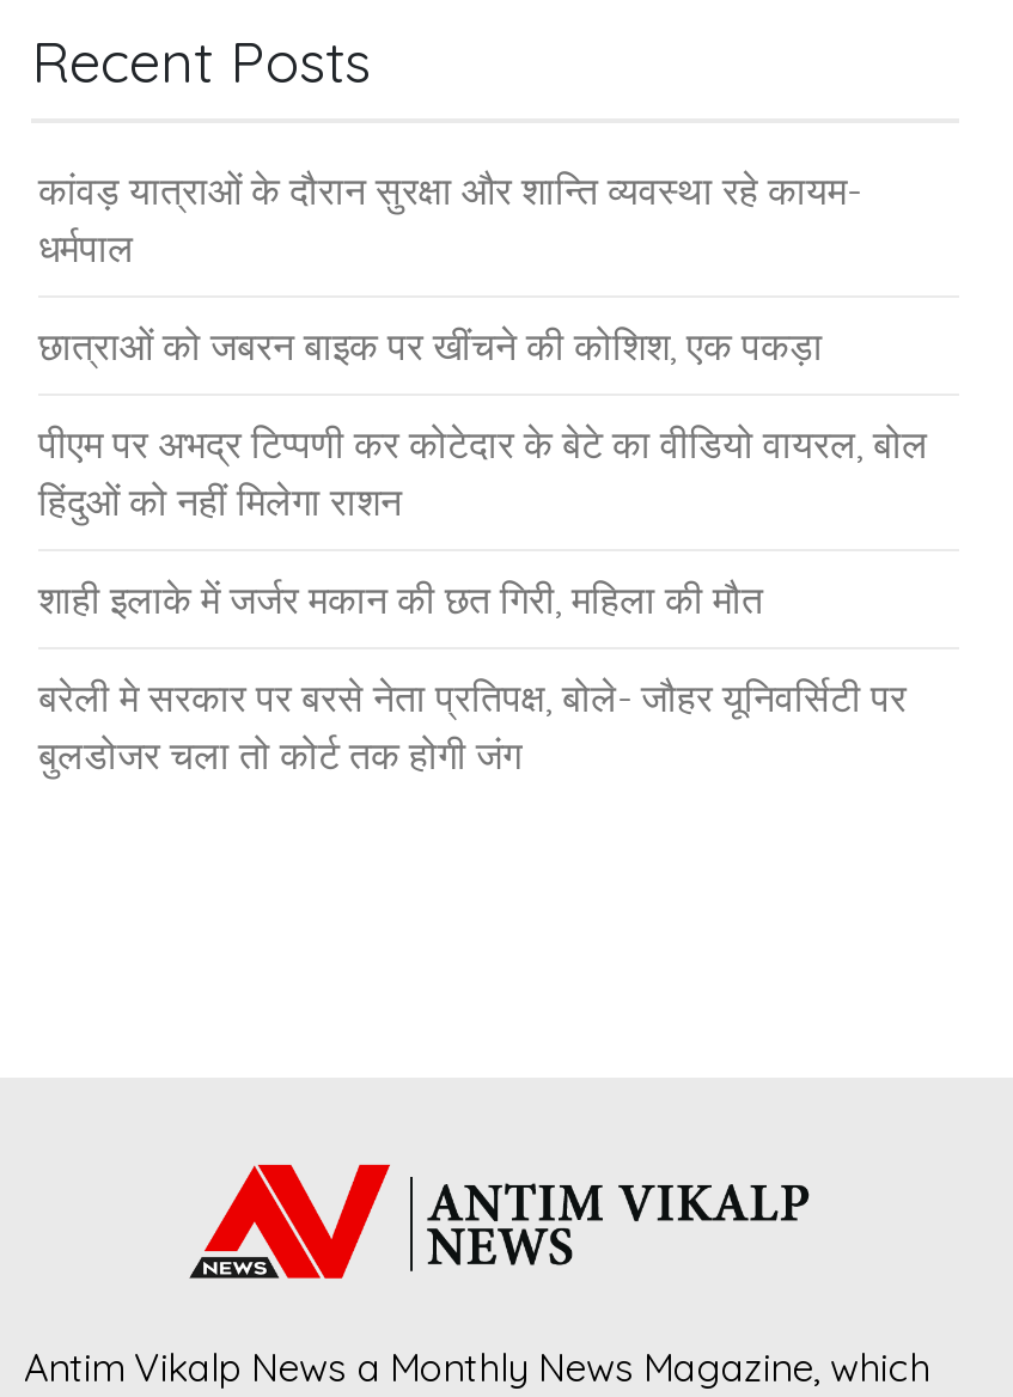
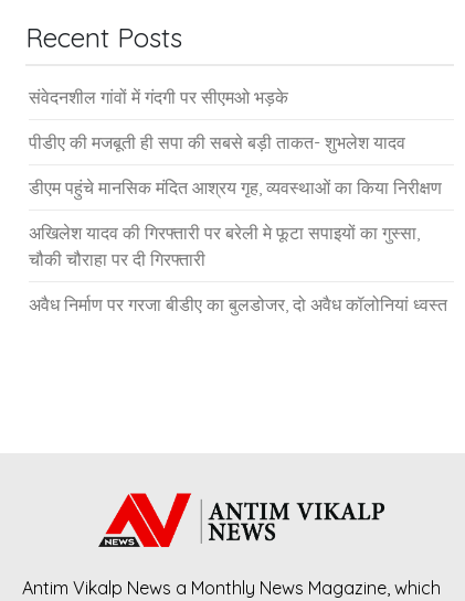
[38,166,861,271] कांवड़ यात्राओं के दौरान सुरक्षा और शान्ति व्यवस्था रहे कायम- | धर्मपाल -> [29,86,288,109] संवेदनशील गांवों में गंदगी पर सीएमओ भड़के
[38,322,823,369] छात्राओं को जबरन बाइक पर खींचने की कोशिश, एक पकड़ा -> [29,132,405,154] पीडीए की मजबूती ही सपा की सबसे बड़ी ताकत- शुभलेश यादव
[38,420,928,525] पीएम पर अभद्र टिप्पणी कर कोटेदार के बेटे का वीडियो वायरल, बोल | हिंदुओं को नहीं मिलेगा राशन -> [29,177,442,199] डीएम पहुंचे मानसिक मंदित आश्रय गृह, व्यवस्थाओं का किया निरीक्षण
[38,575,763,623] शाही इलाके में जर्जर मकान की छत गिरी, महिला की मौत -> [29,222,420,271] अखिलेश यादव की गिरफ्तारी पर बरेली मे फूटा सपाइयों का गुस्सा, | चौकी चौराहा पर दी गिरफ्तारी
[38,673,907,778] बरेली मे सरकार पर बरसे नेता प्रतिपक्ष, बोले- जौहर यूनिवर्सिटी पर | बुलडोजर चला तो कोर्ट तक होगी जंग -> [29,294,447,316] अवैध निर्माण पर गरजा बीडीए का बुलडोजर, दो अवैध कॉलोनियां ध्वस्त

